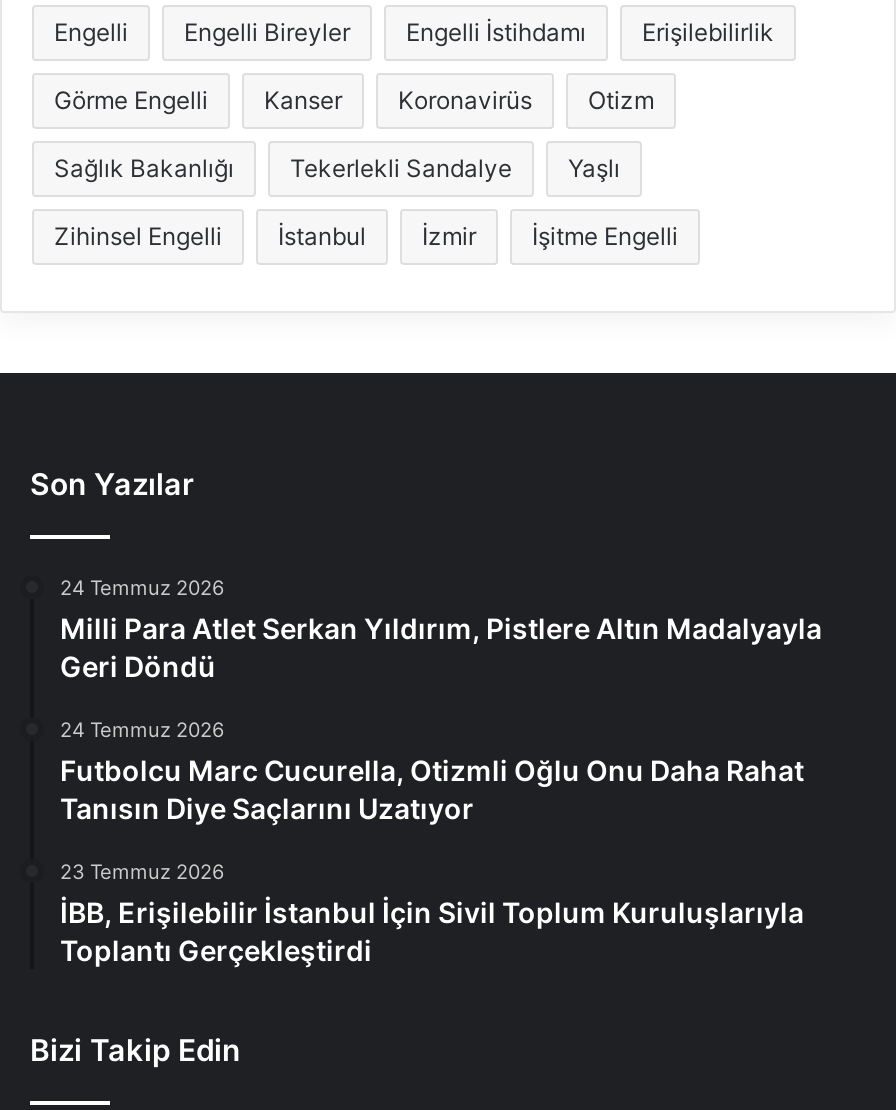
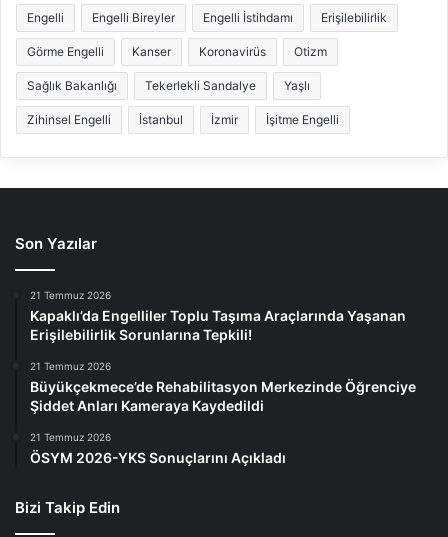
[60,576,822,684] 24 Temmuz 2026 | Milli Para Atlet Serkan Yıldırım, Pistlere Altın Madalyayla | Geri Döndü -> [30,289,406,343] 21 Temmuz 2026 | Kapaklı’da Engelliler Toplu Taşıma Araçlarında Yaşanan | Erişilebilirlik Sorunlarına Tepkili!
[60,718,804,826] 24 Temmuz 2026 | Futbolcu Marc Cucurella, Otizmli Oğlu Onu Daha Rahat | Tanısın Diye Saçlarını Uzatıyor -> [30,360,416,414] 21 Temmuz 2026 | Büyükçekmece’de Rehabilitasyon Merkezinde Öğrenciye | Şiddet Anları Kameraya Kaydedildi
[60,860,804,968] 23 Temmuz 2026 | İBB, Erişilebilir İstanbul İçin Sivil Toplum Kuruluşlarıyla | Toplantı Gerçekleştirdi -> [30,431,286,466] 21 Temmuz 2026 | ÖSYM 2026-YKS Sonuçlarını Açıkladı

